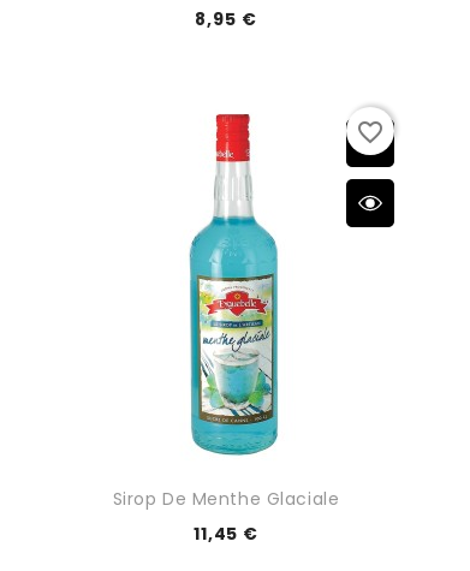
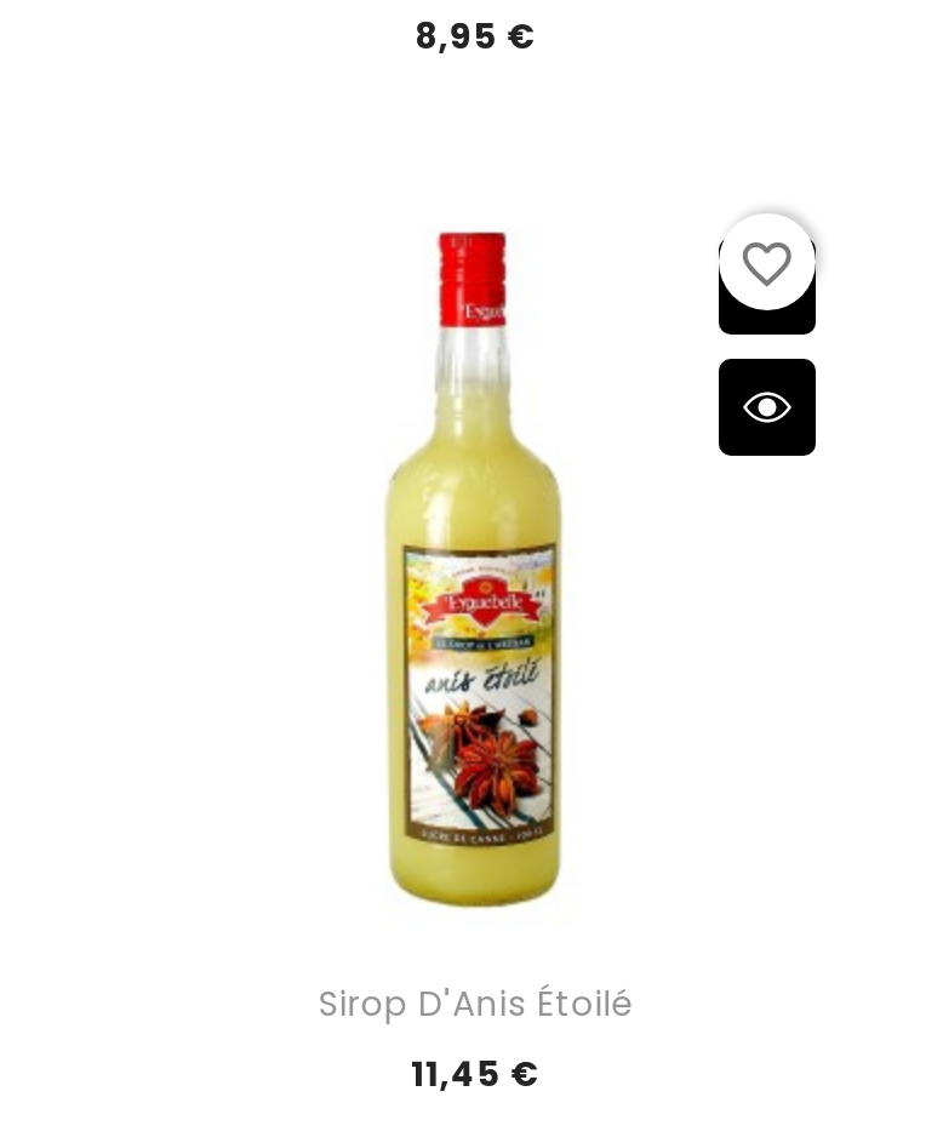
[113,113,339,511] [image] | Sirop De Menthe Glaciale -> [318,228,635,1029] [image] | Sirop D'Anis Étoilé

